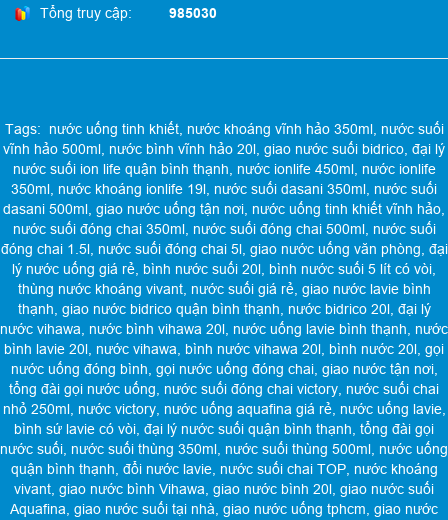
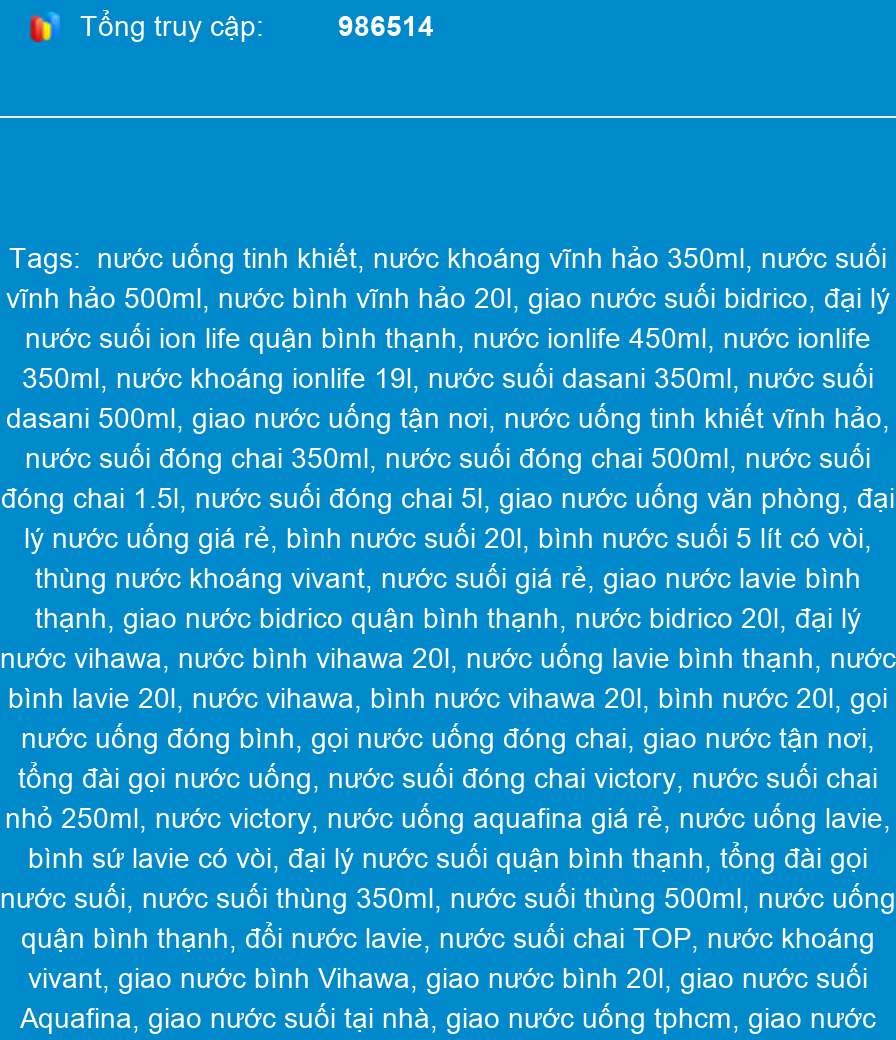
[165,5,217,21] 985030 -> [330,10,434,42] 986514

